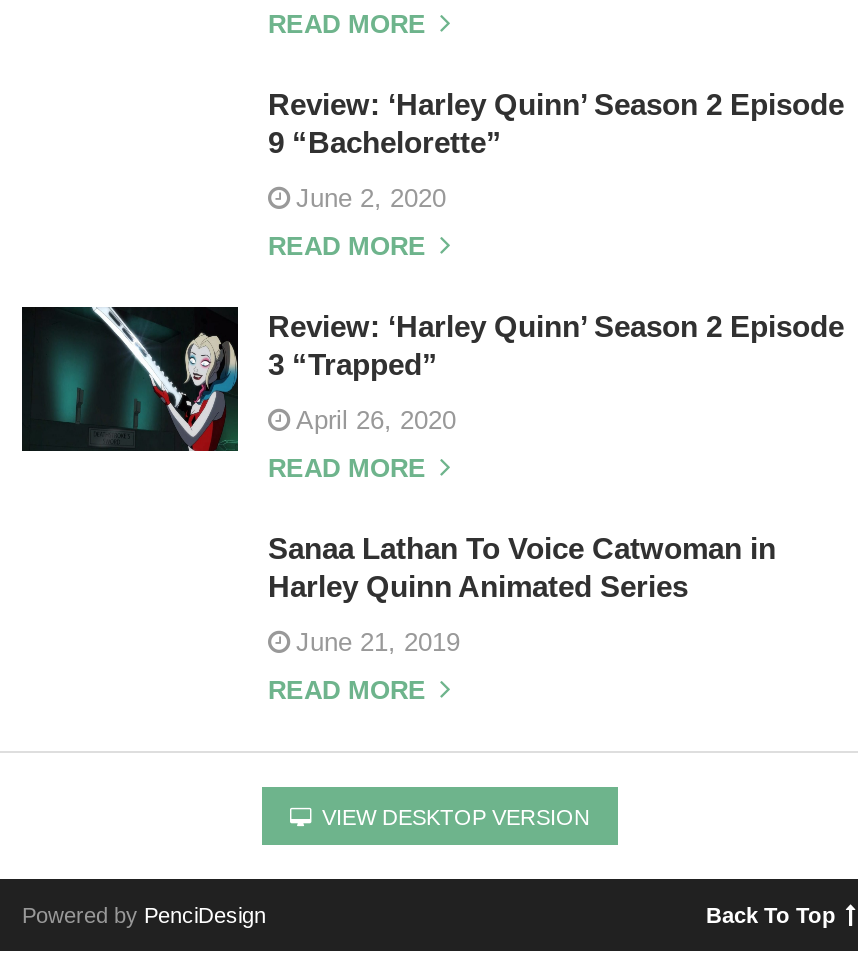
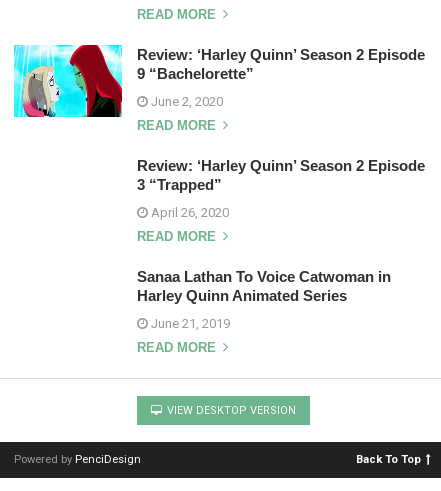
none -> [13,44,123,118] [image]
[20,305,240,453] [image] -> none

